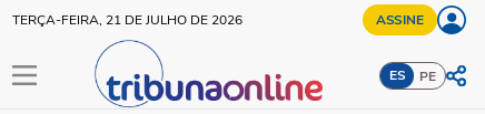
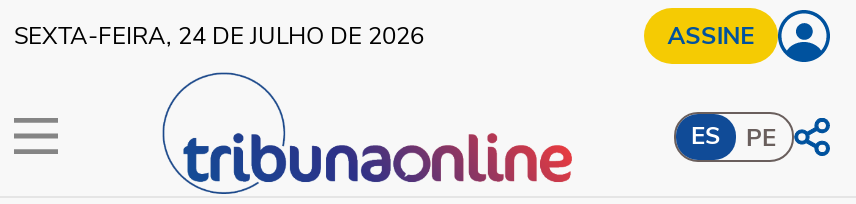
[12,11,242,29] TERÇA-FEIRA, 21 DE JULHO DE 2026 -> [14,20,424,52] SEXTA-FEIRA, 24 DE JULHO DE 2026

